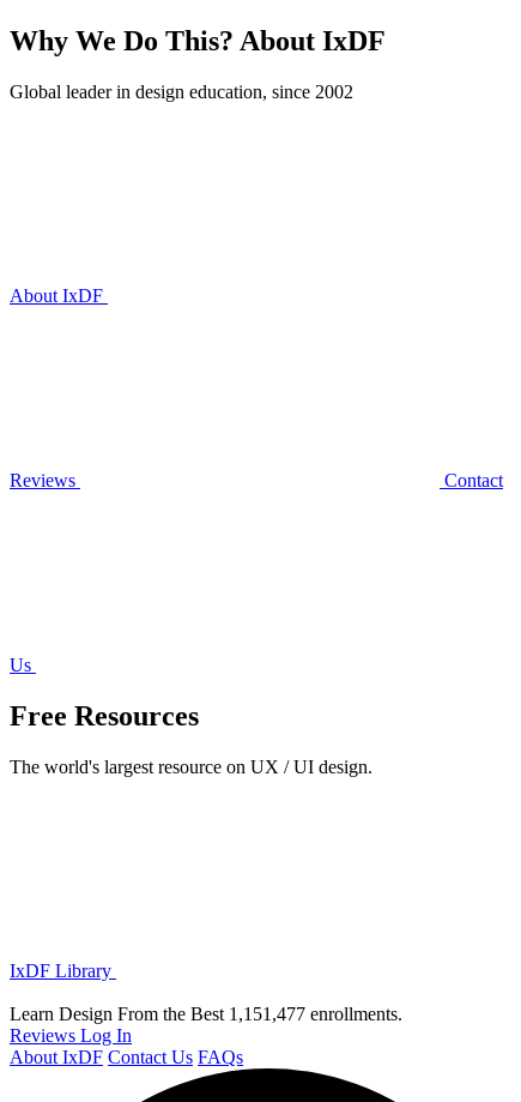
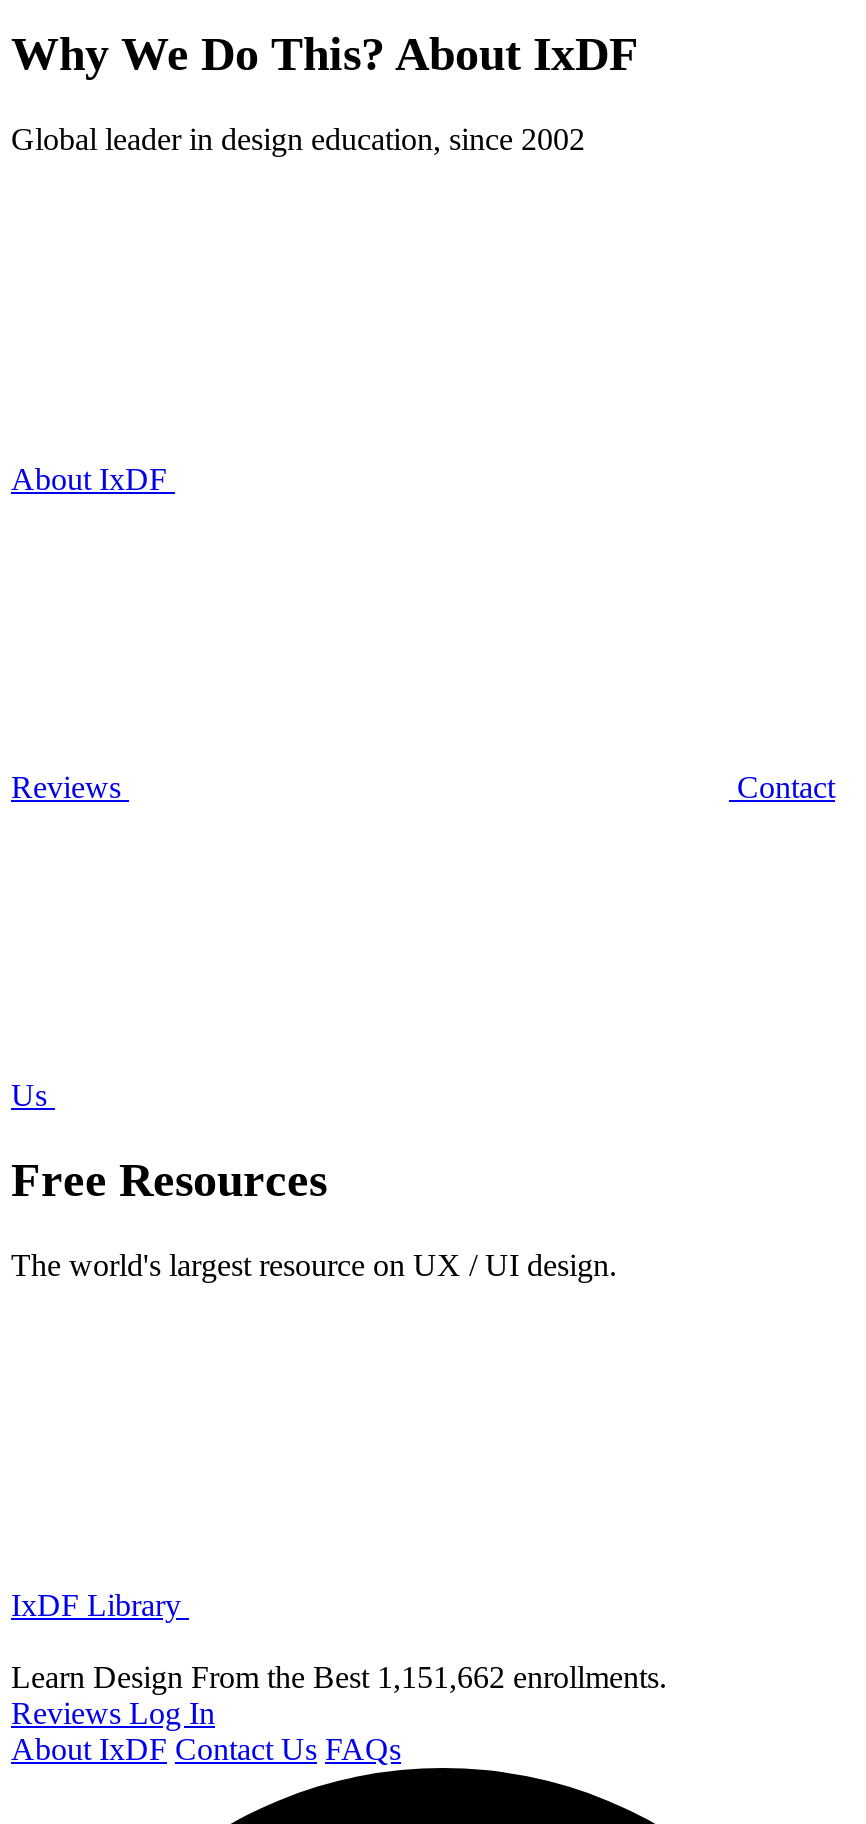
[10,1003,402,1024] Learn Design From the Best 1,151,477 enrollments. -> [11,1659,667,1693] Learn Design From the Best 1,151,662 enrollments.

